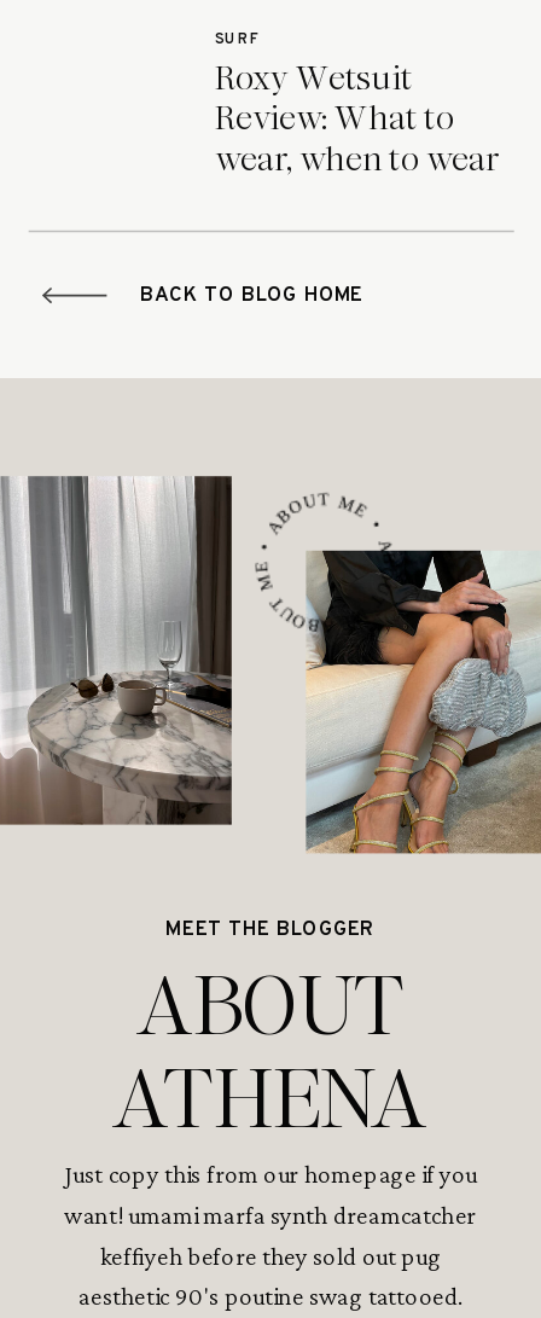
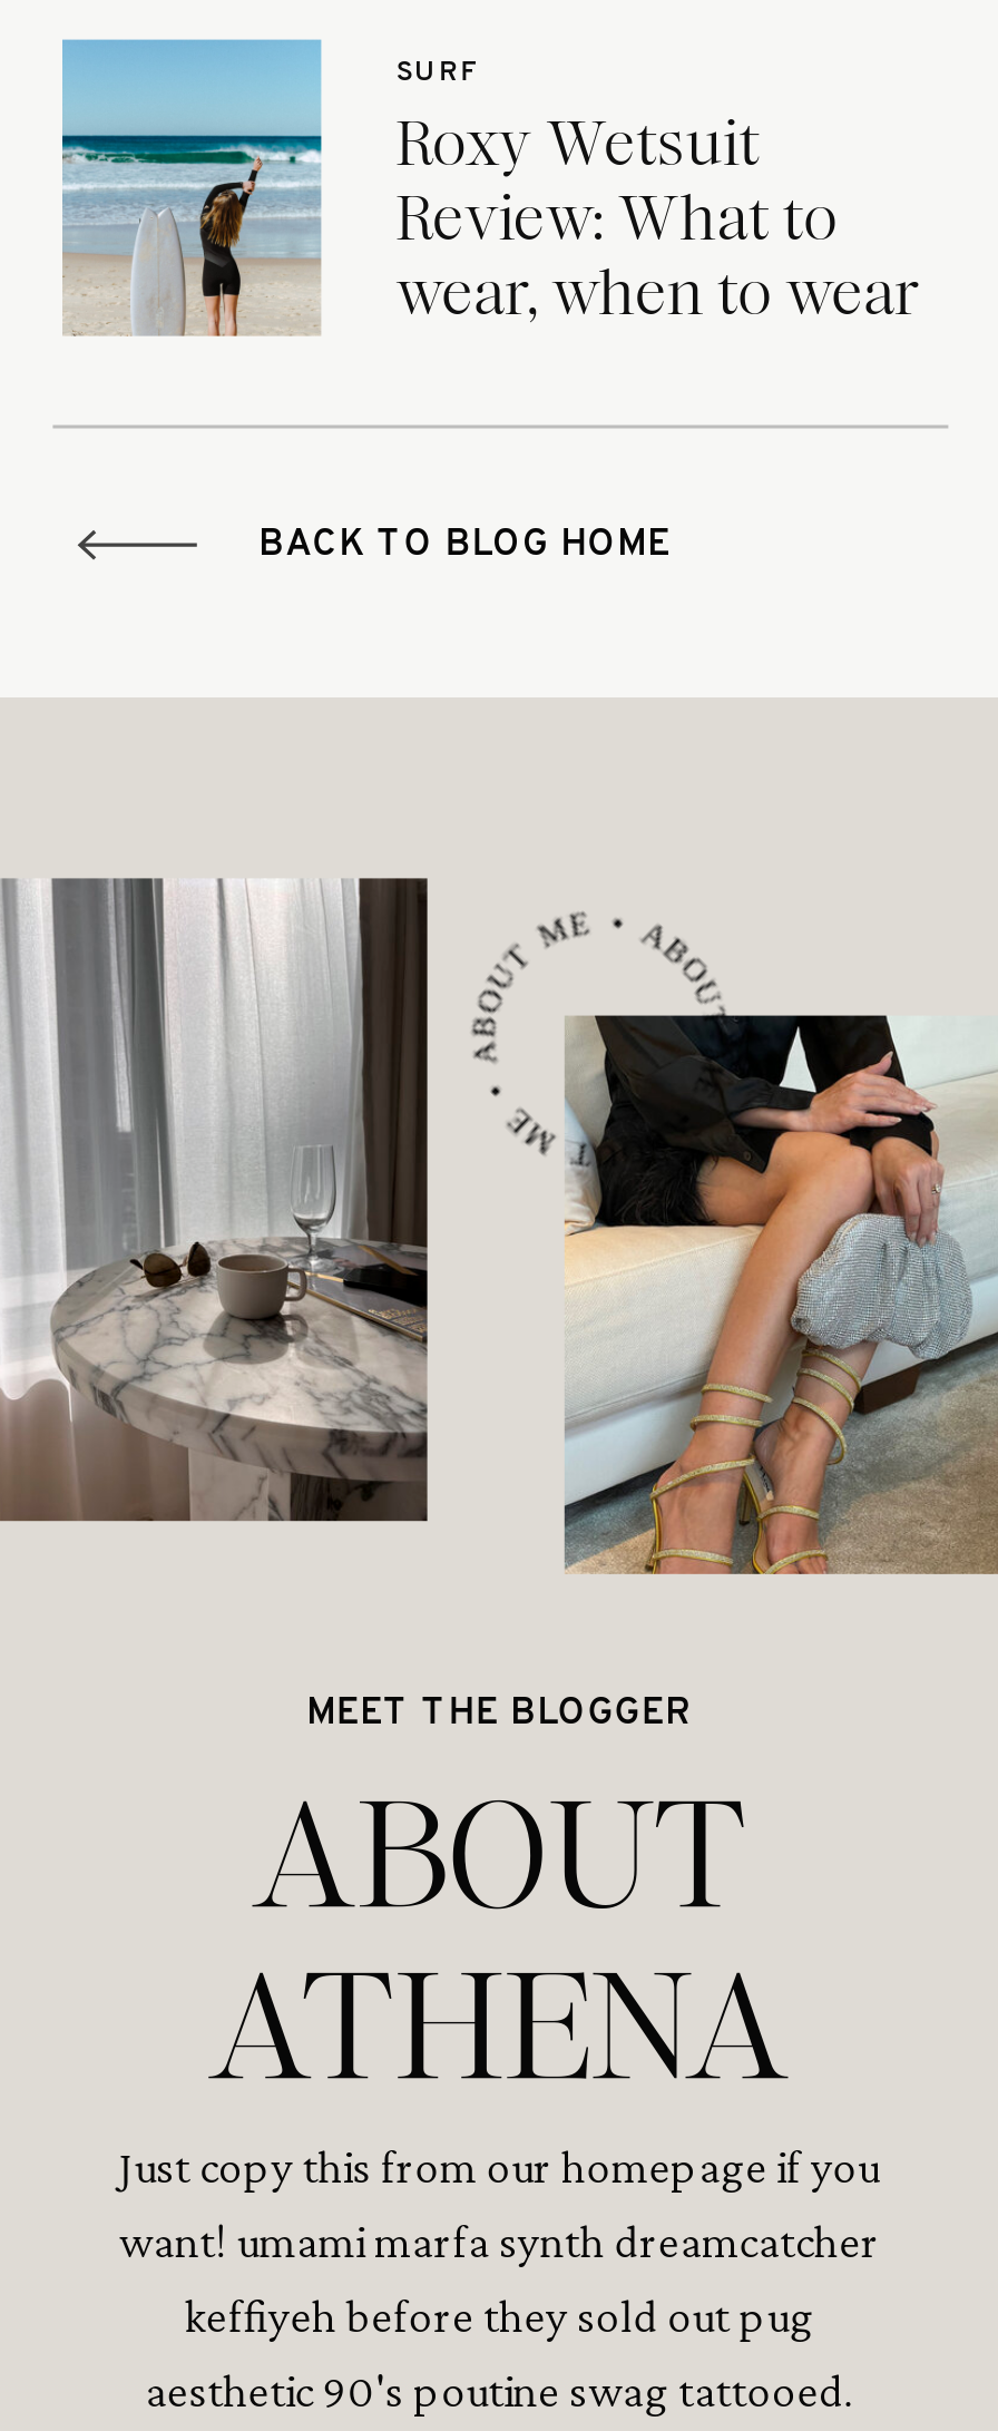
none -> [60,38,323,339] [image]

